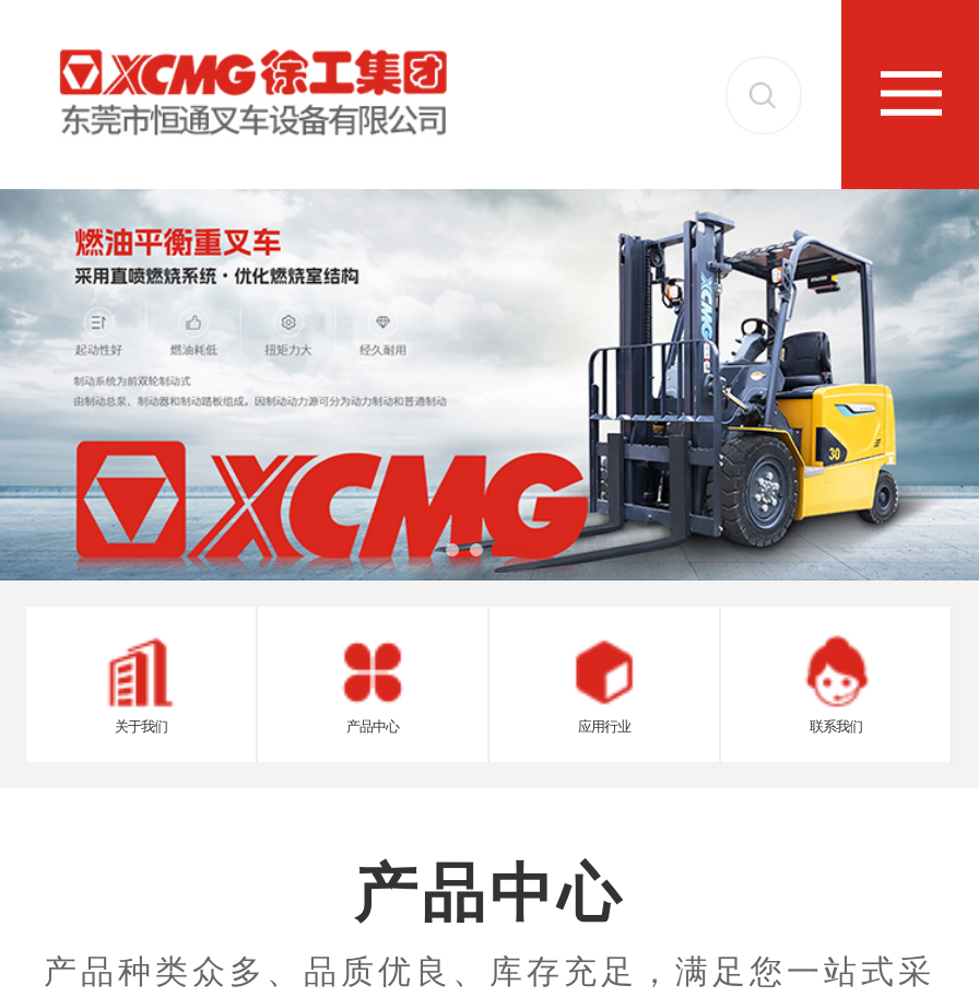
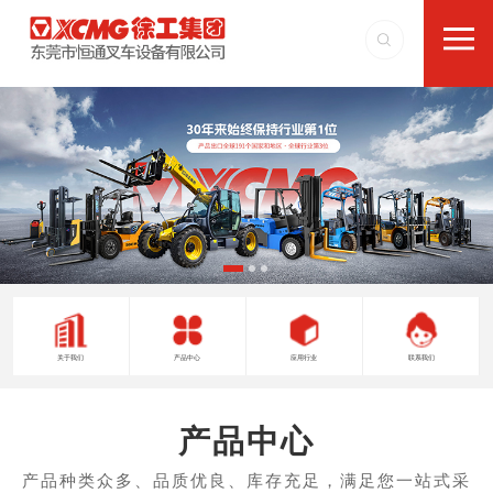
[7,187,972,583] [image] -> [3,86,490,285] [image]

